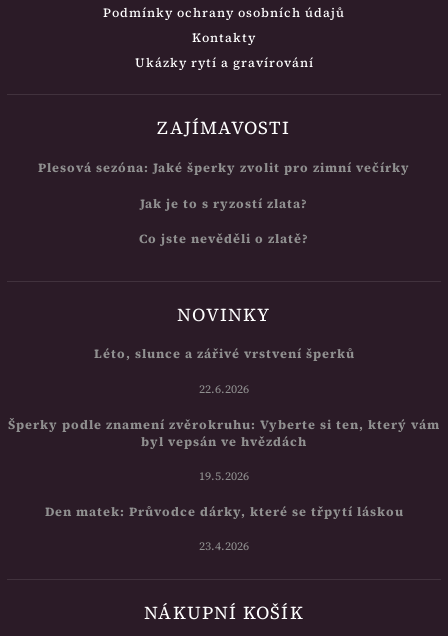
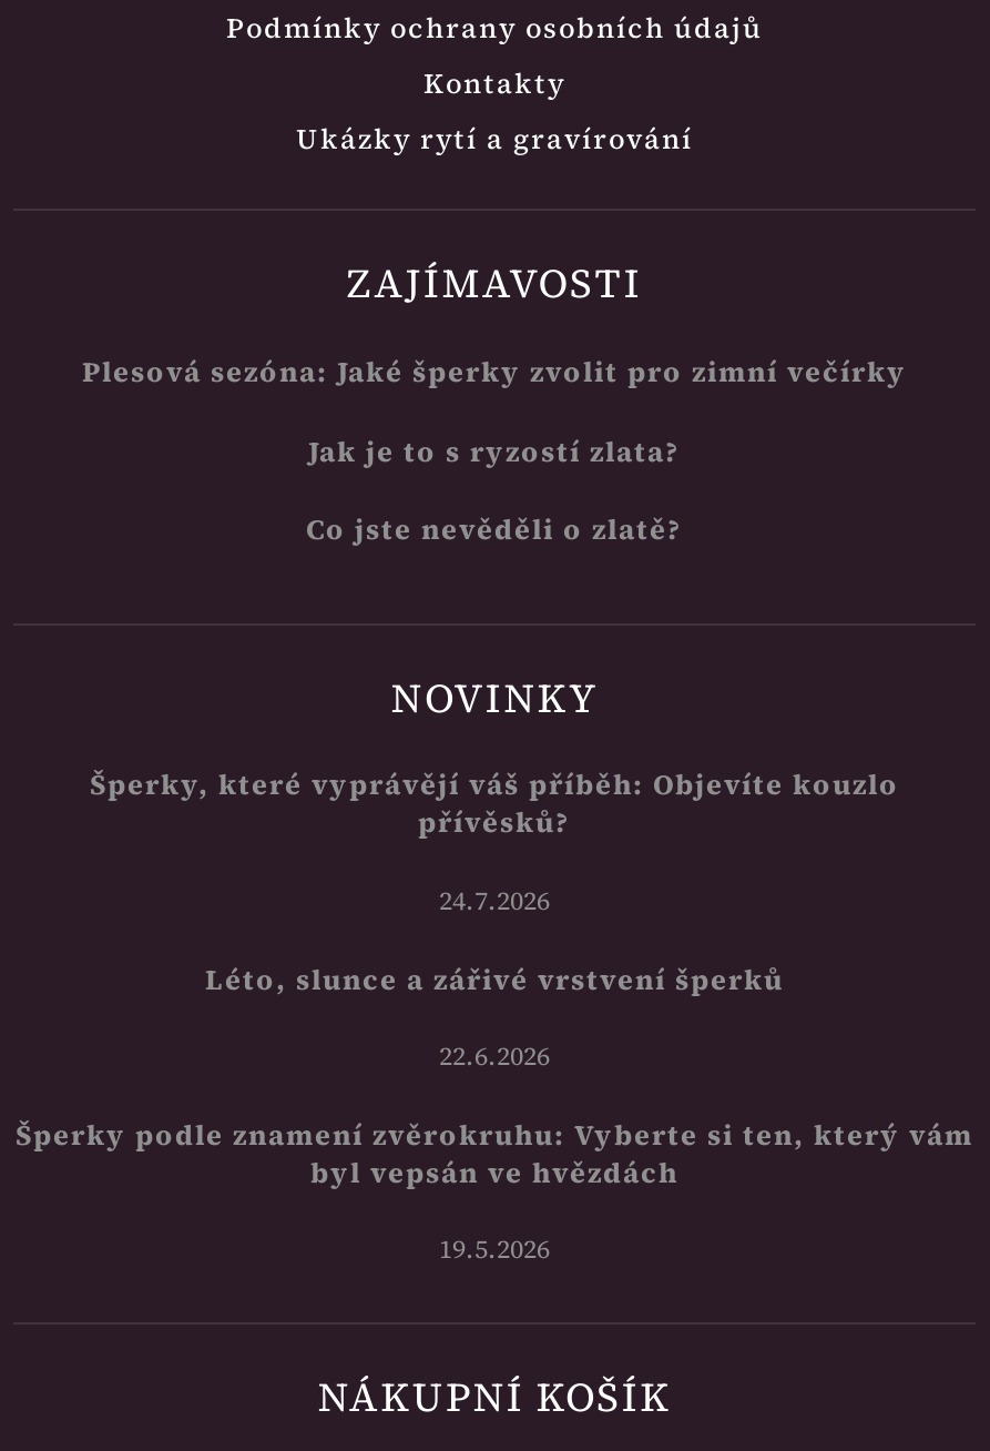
none -> [90,766,899,918] Šperky, které vyprávějí váš příběh: Objevíte kouzlo | přívěsků? | 24.7.2026
moved [8,345,440,484] -> [16,960,973,1268]: Léto, slunce a zářivé vrstvení šperků | 22.6.2026 | Šperky podle znamení zvěrokruhu: Vyberte si ten, který vám | byl vepsán ve hvězdách | 19.5.2026
[44,503,403,554] Den matek: Průvodce dárky, které se třpytí láskou | 23.4.2026 -> none

